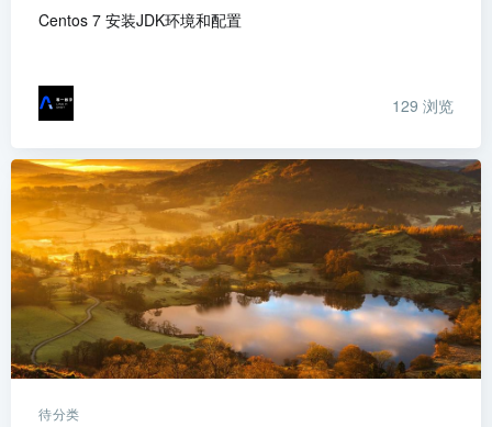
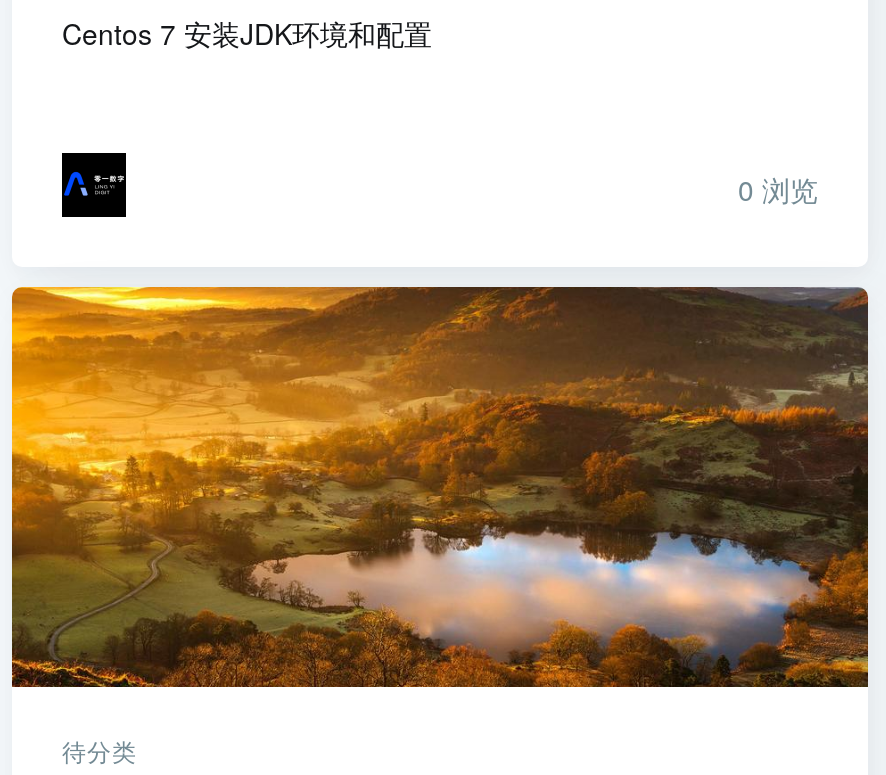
[392,94,454,116] 129浏览 -> [738,169,818,209] 0浏览

